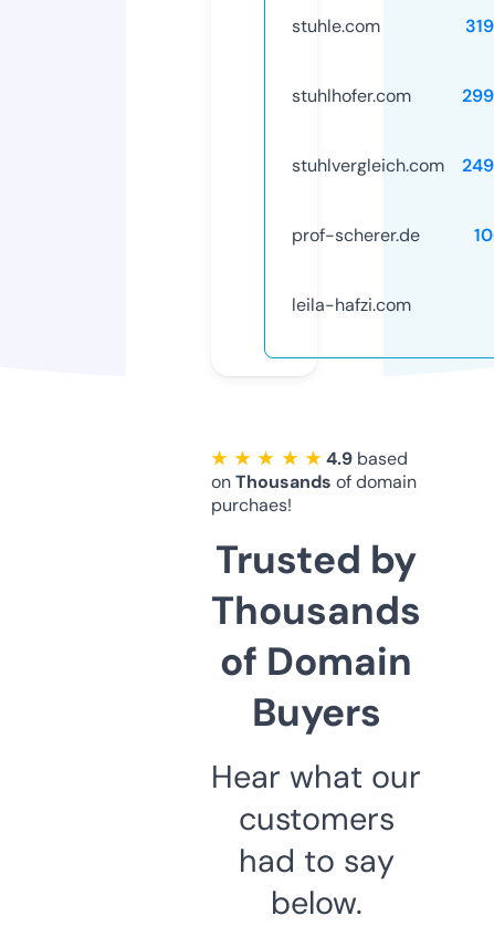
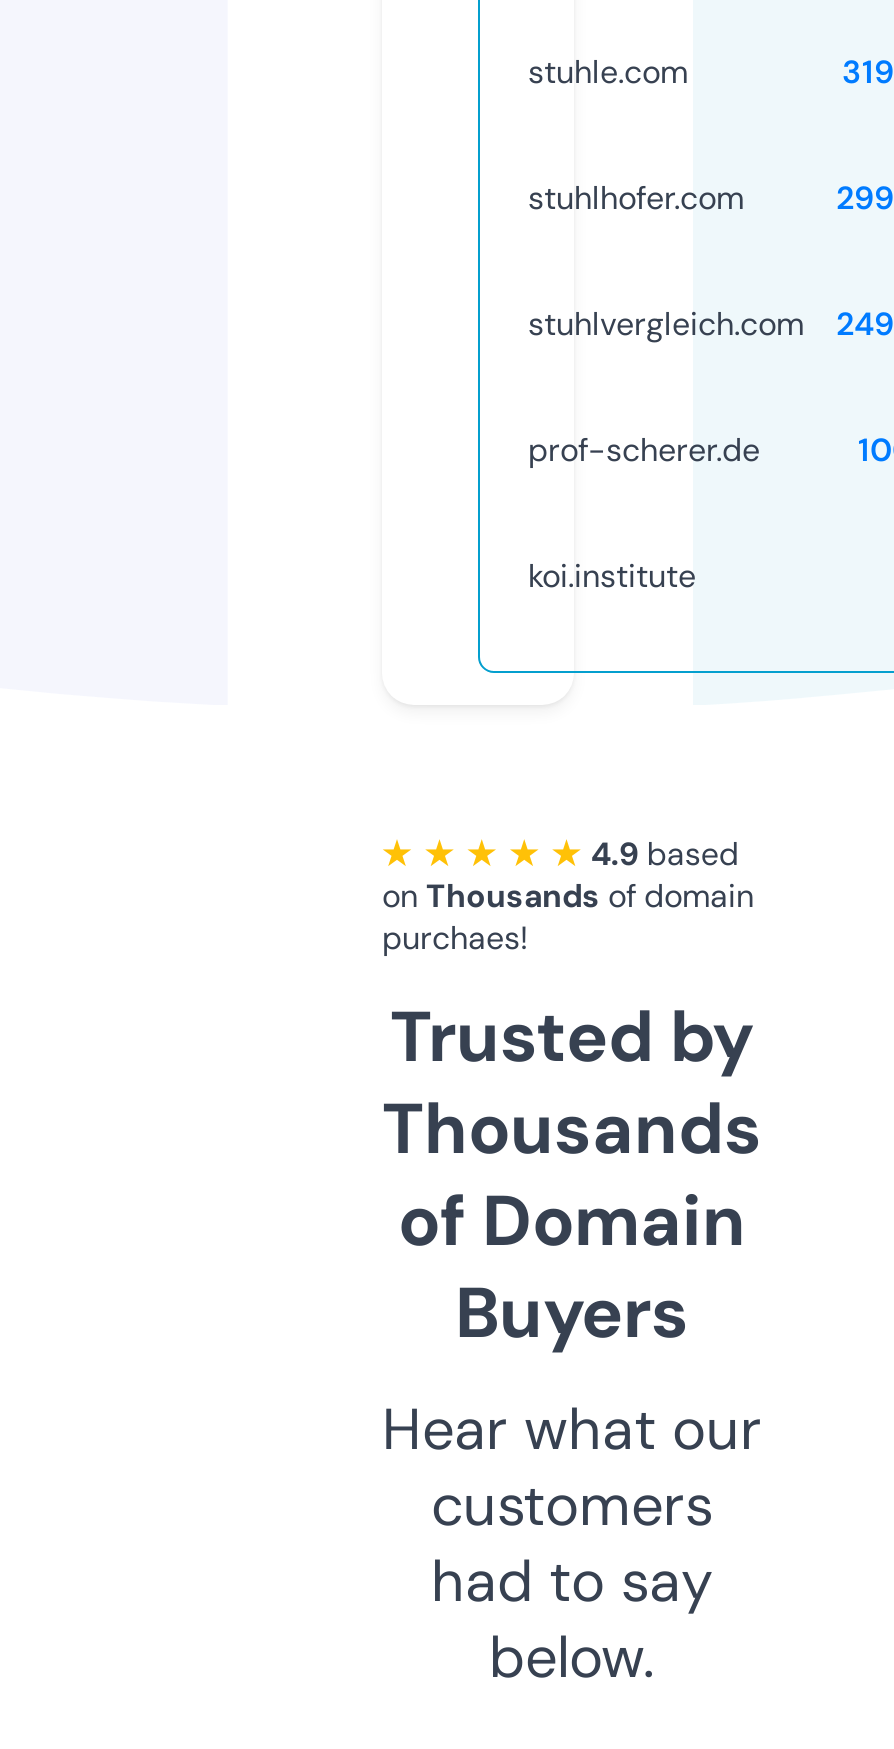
[292,293,411,316] leila-hafzi.com -> [528,555,696,597] koi.institute

